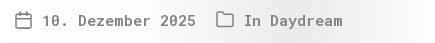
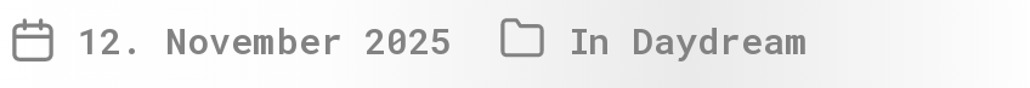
[42,10,196,30] 10. Dezember 2025 -> [78,15,452,64] 12. November 2025

